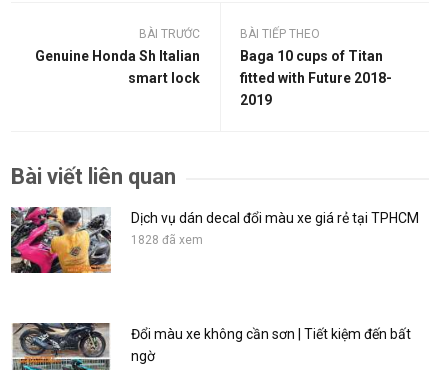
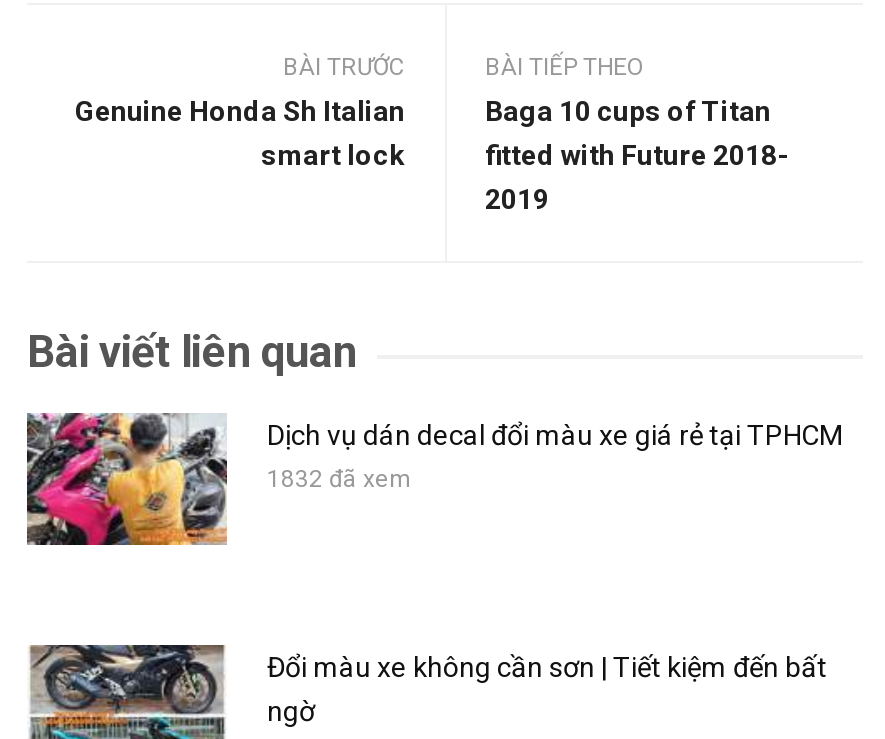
[131,233,203,247] 1828 đã xem -> [267,464,411,492] 1832 đã xem

